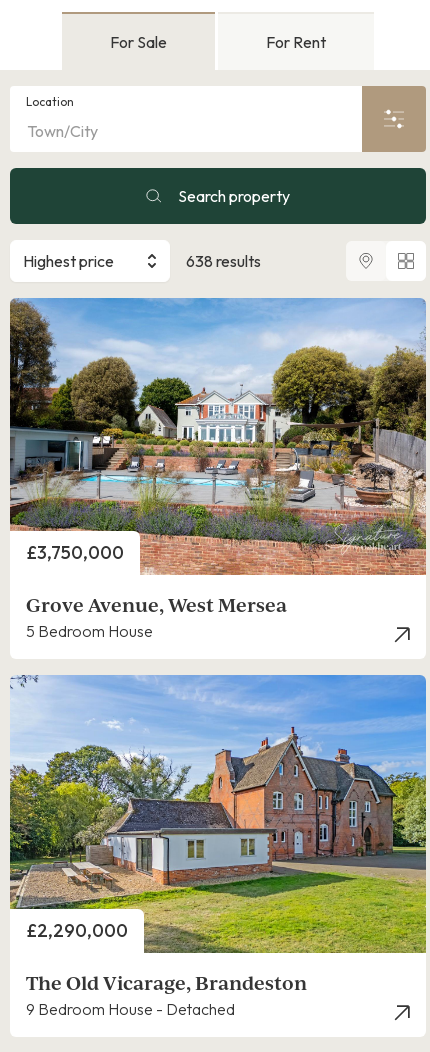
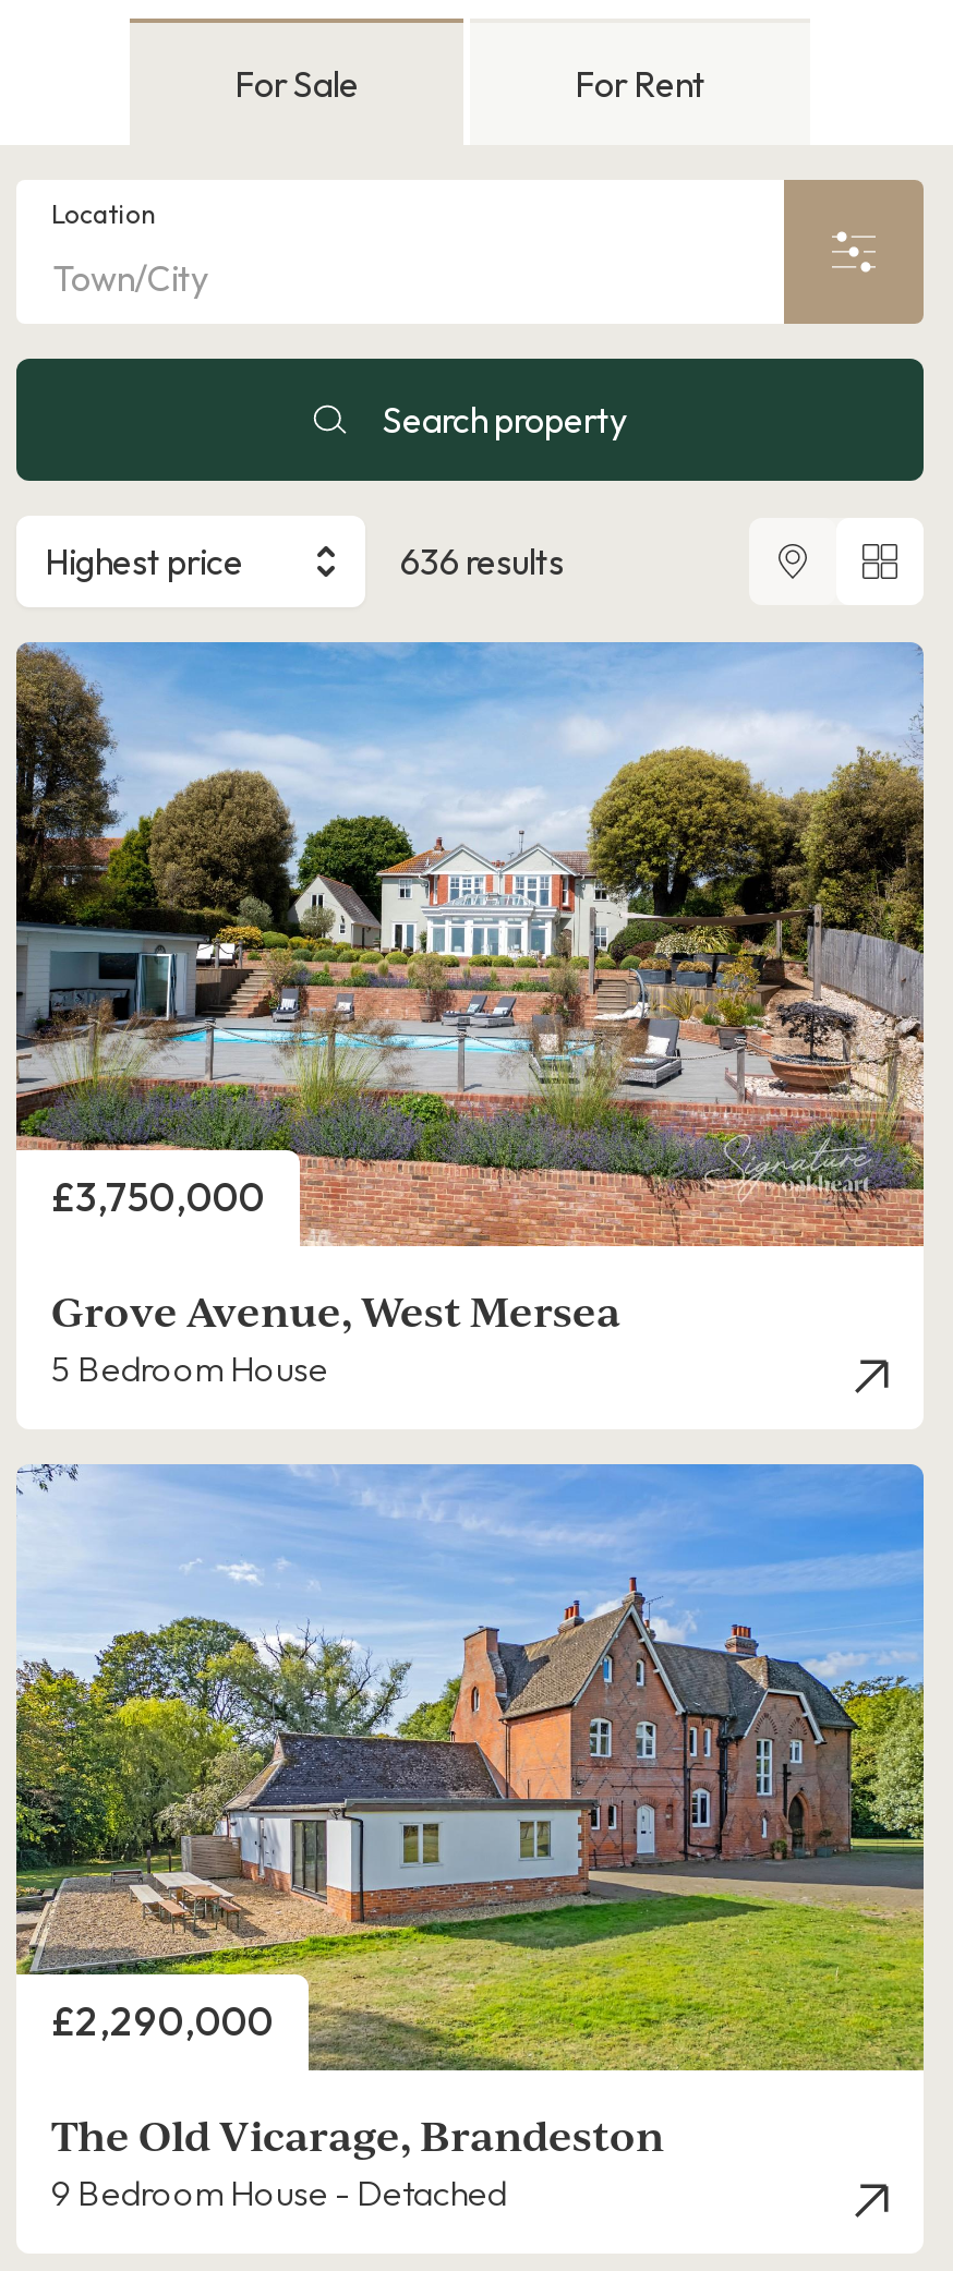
[186,251,261,271] 638 results -> [400,540,564,583] 636 results

